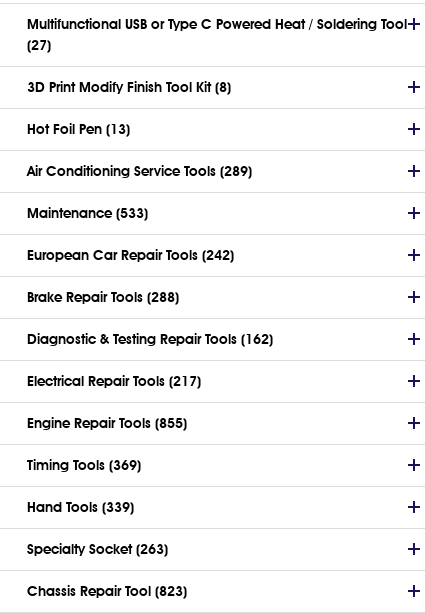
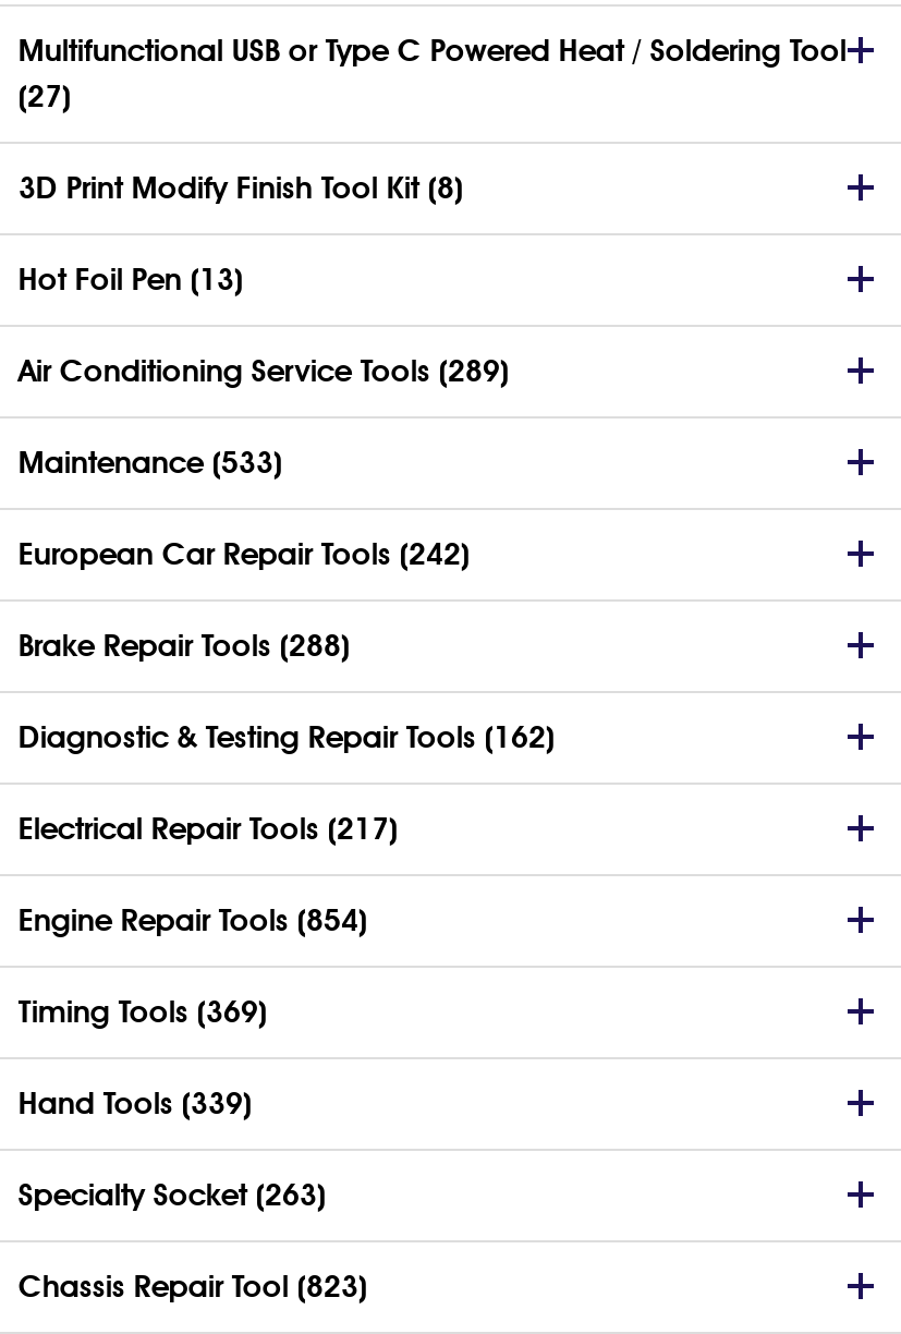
[27,415,187,431] Engine Repair Tools (855) -> [18,902,367,937] Engine Repair Tools (854)

